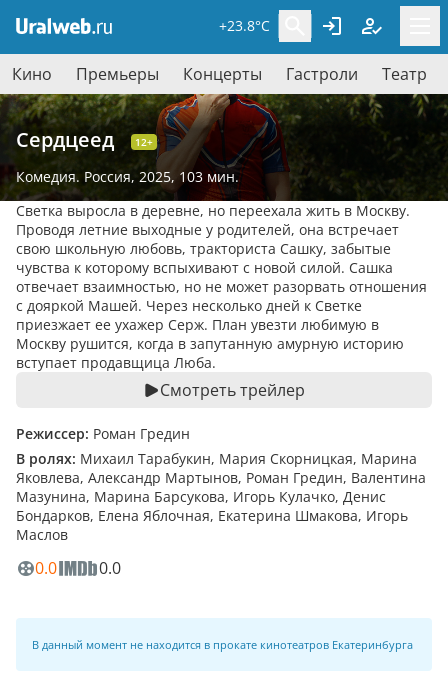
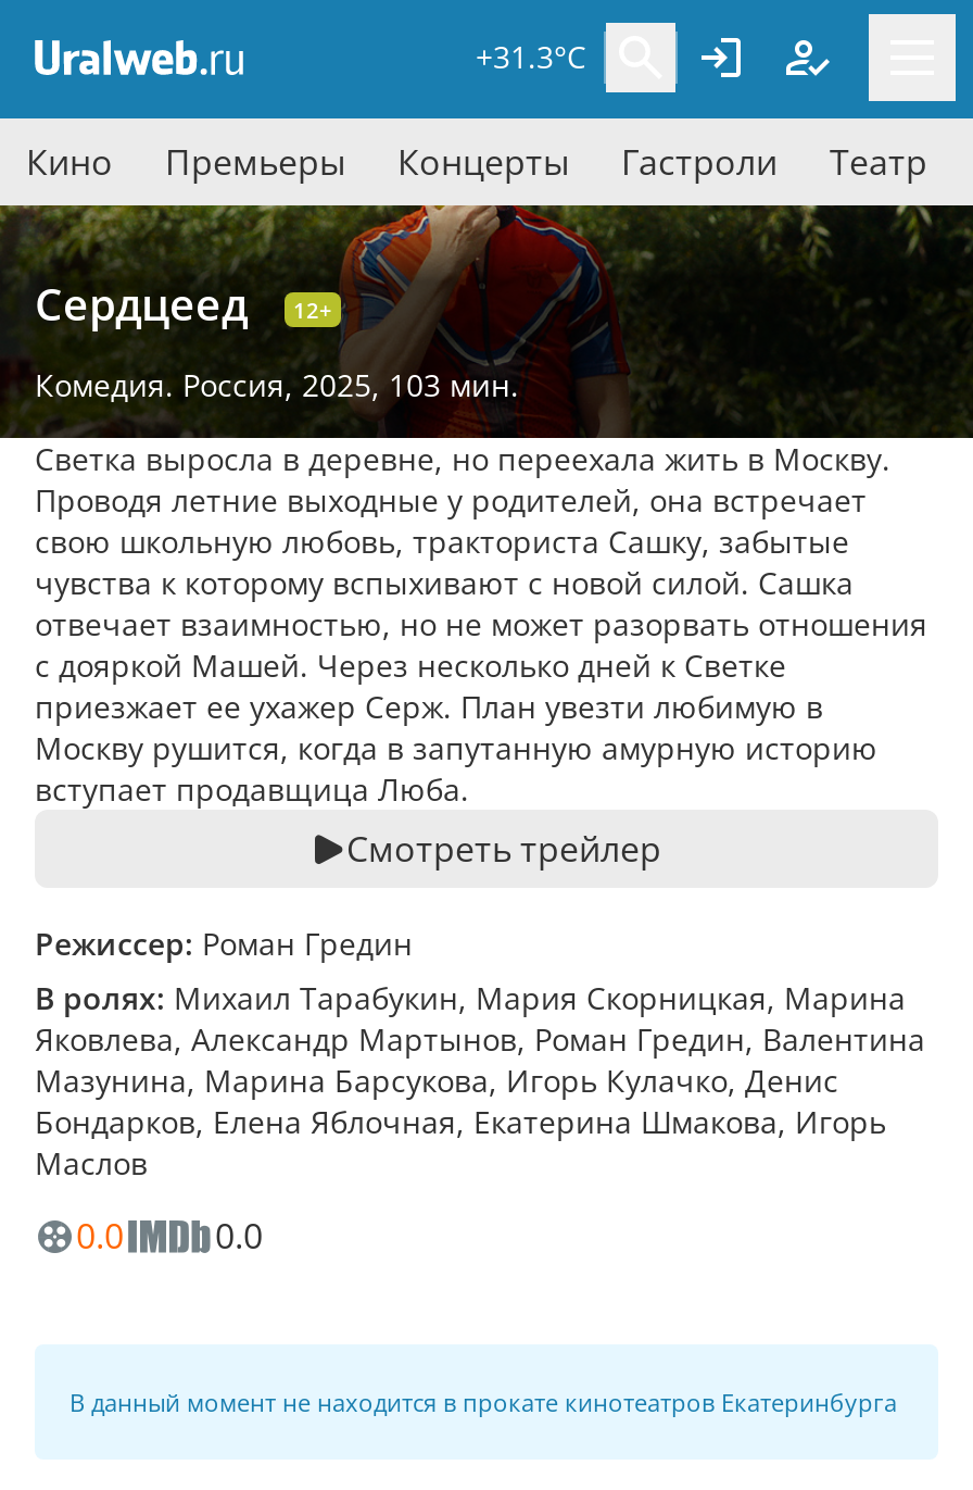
[219,16,270,35] +23.8°C -> [476,36,586,77] +31.3°C

